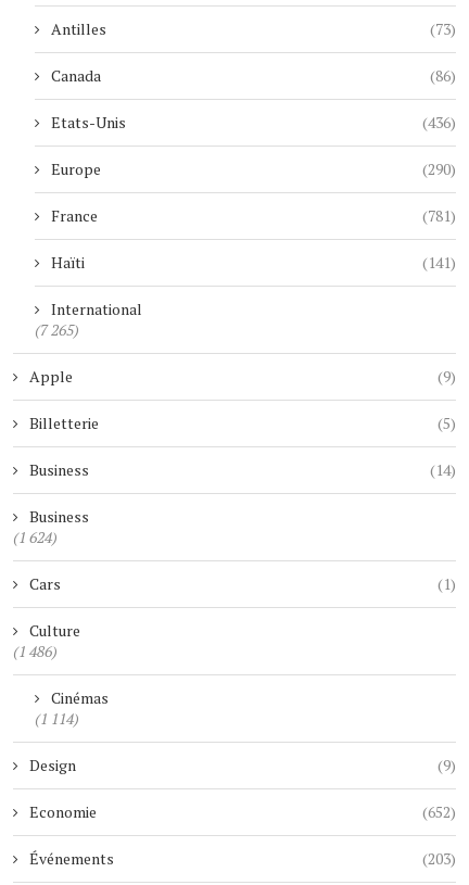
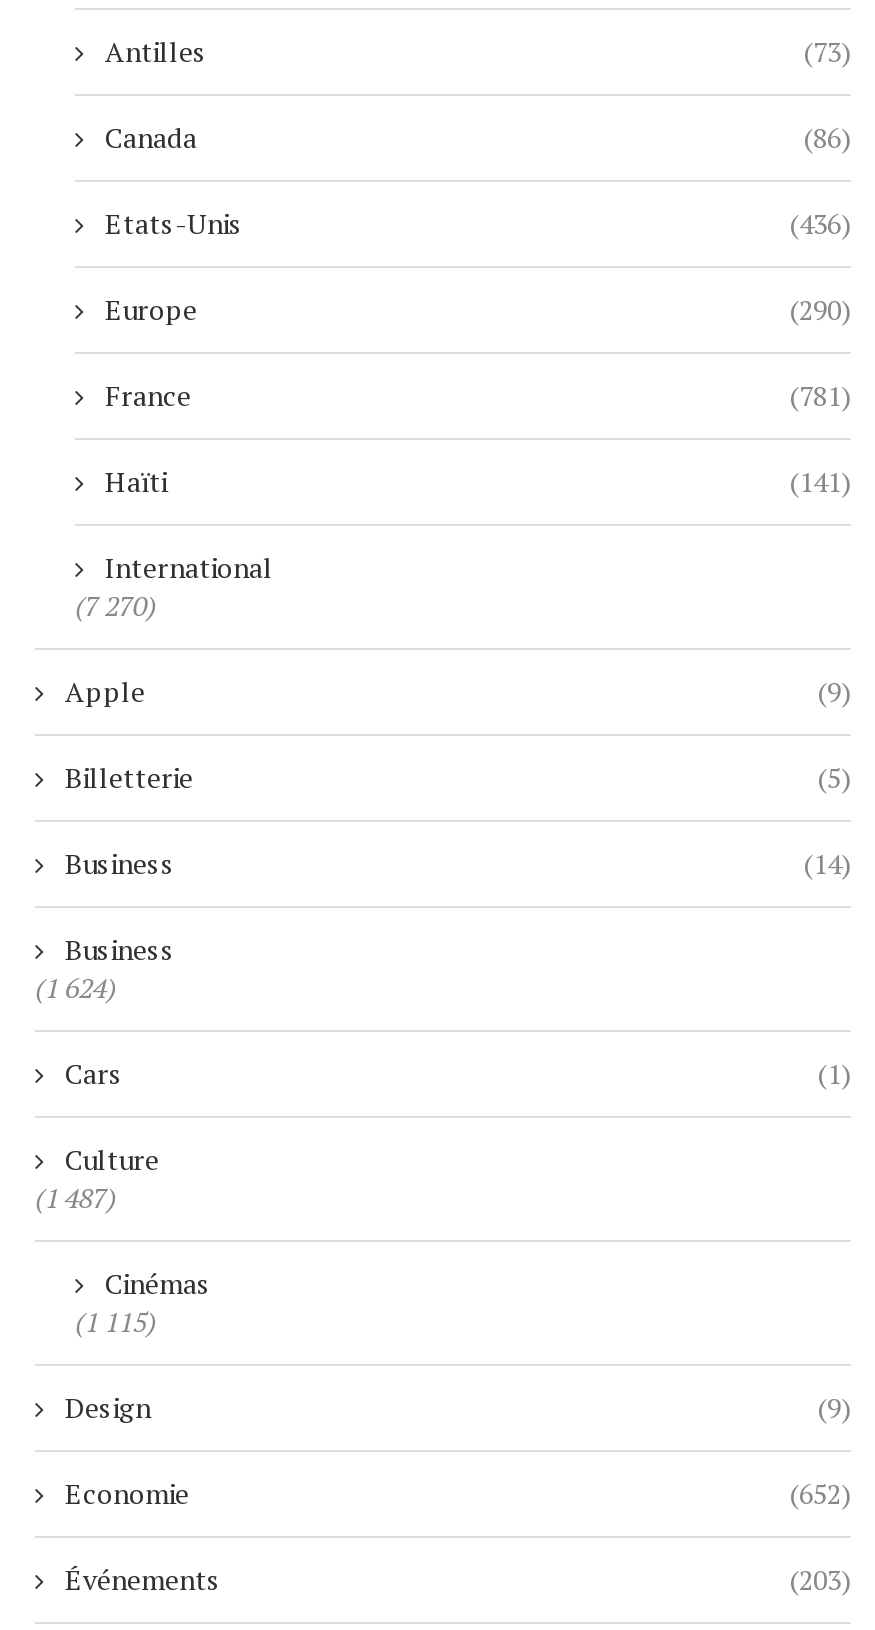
[35,319,79,340] (7 265) -> [75,586,157,624] (7 270)
[13,641,58,661] (1 486) -> [35,1178,117,1216] (1 487)
[35,708,79,729] (1 114) -> [75,1302,157,1340] (1 115)

